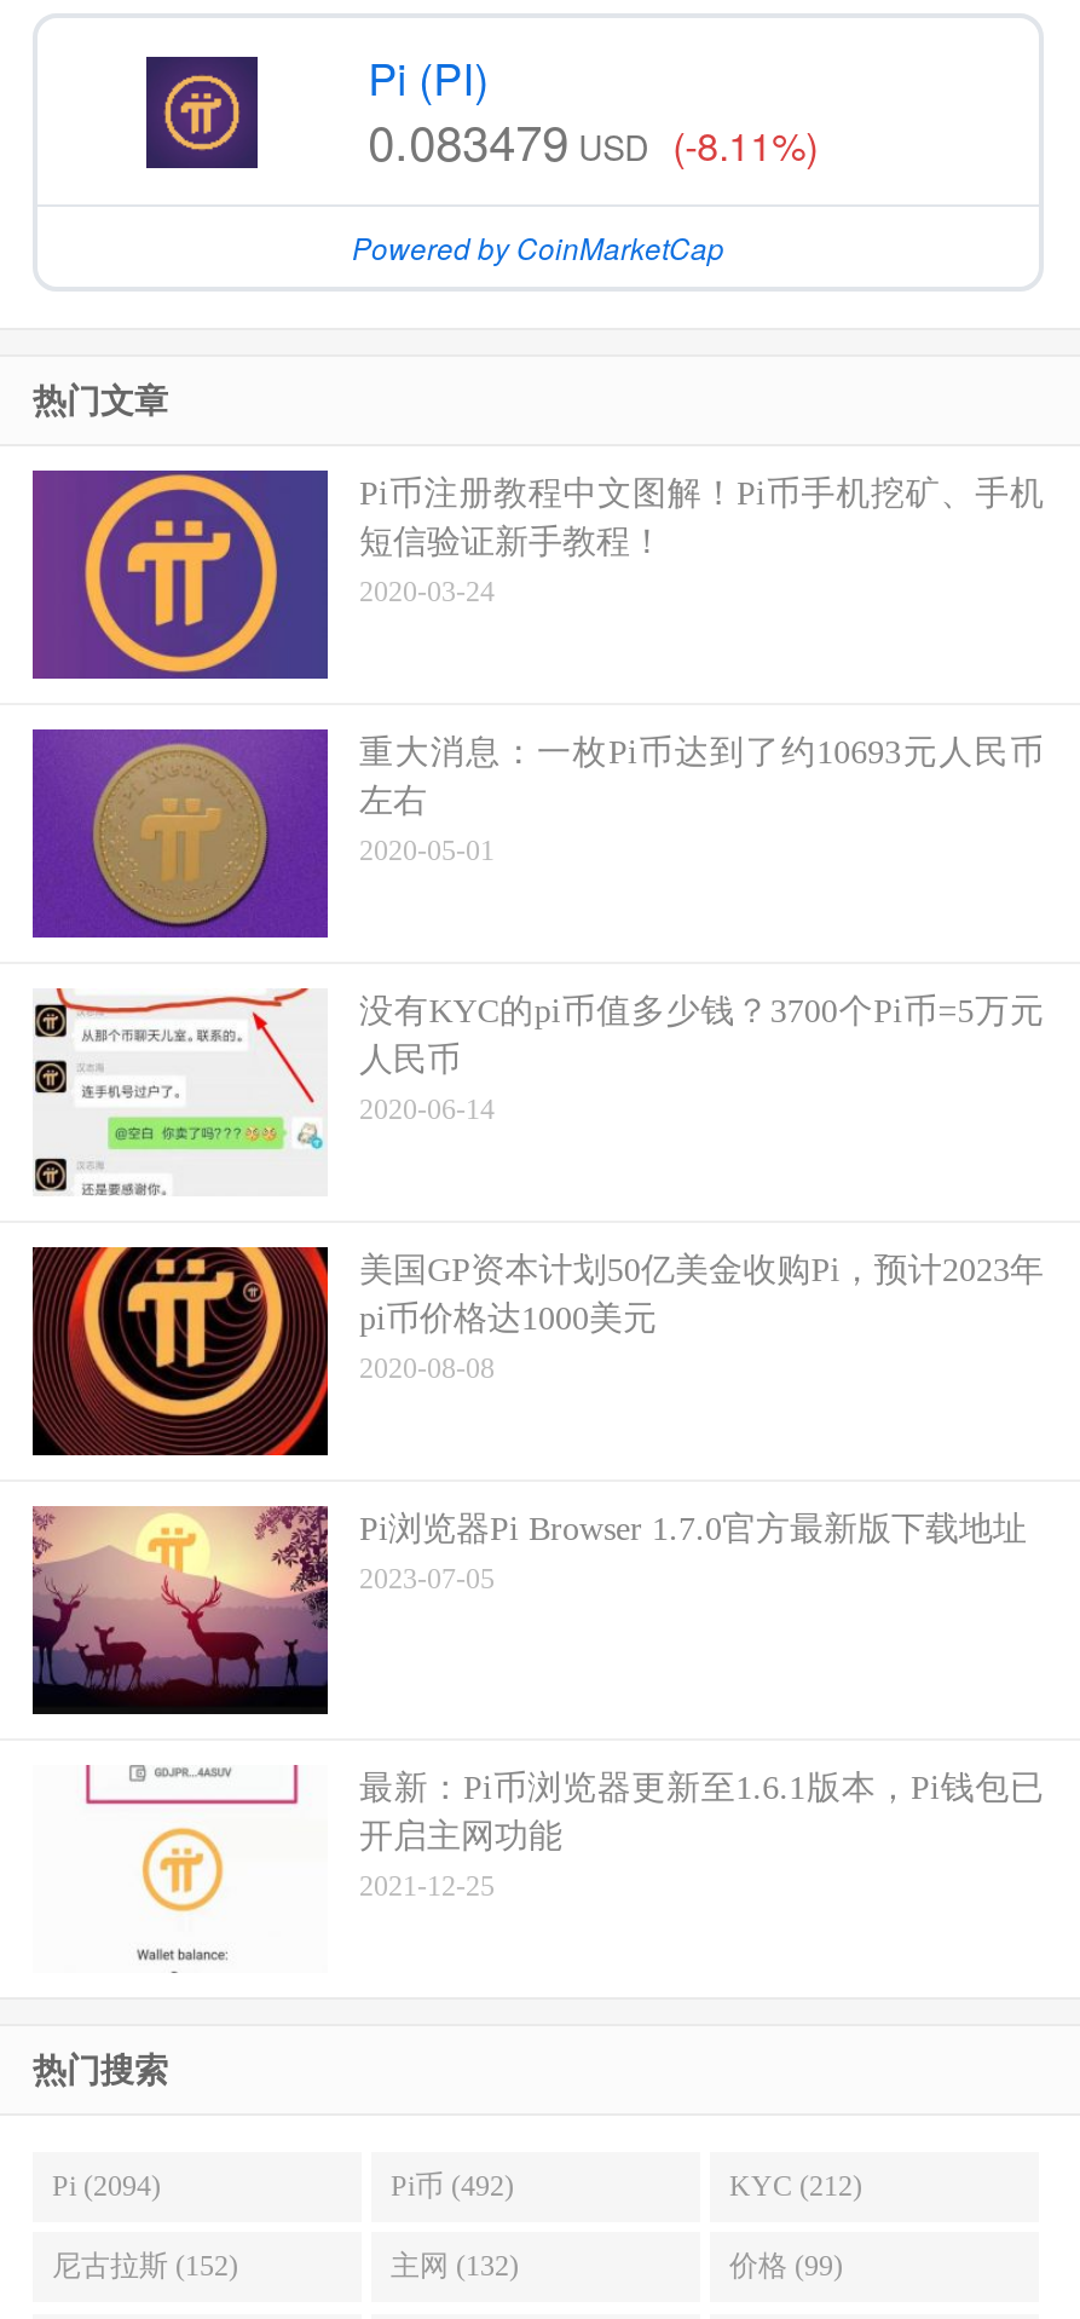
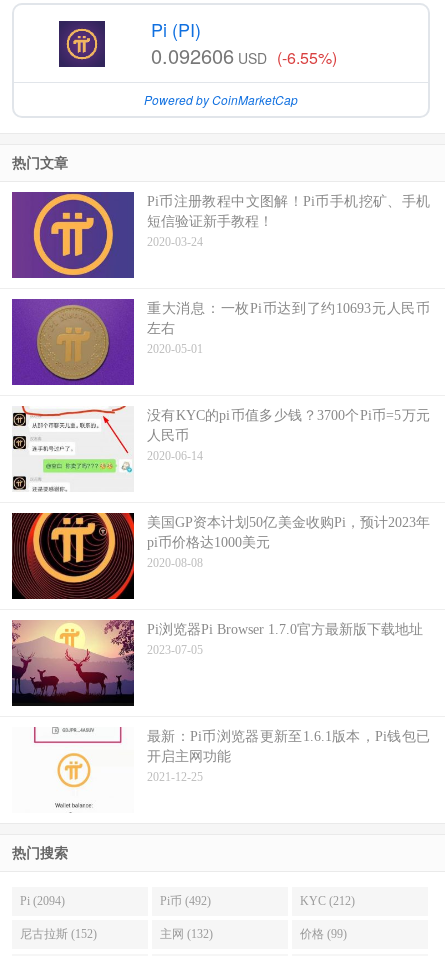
[368,105,818,175] 0.083479 USD (-8.11%) -> [151,41,337,70] 0.092606 USD (-6.55%)

